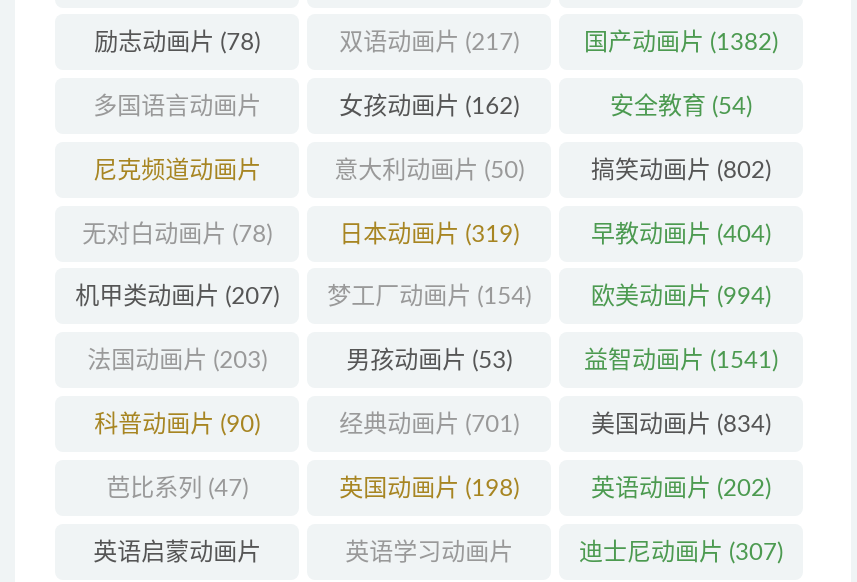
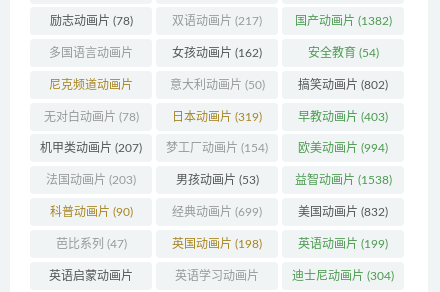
[591,221,771,245] 早教动画片(404) -> [298,111,388,123] 早教动画片(403)
[584,348,778,372] 益智动画片(1541) -> [294,174,391,186] 益智动画片(1538)
[339,412,519,436] 经典动画片(701) -> [172,206,262,218] 经典动画片(699)
[591,412,771,436] 美国动画片(834) -> [298,206,388,218] 美国动画片(832)
[591,476,771,500] 英语动画片(202) -> [298,238,388,250] 英语动画片(199)
[579,539,783,563] 迪士尼动画片(307) -> [292,269,394,281] 迪士尼动画片(304)

